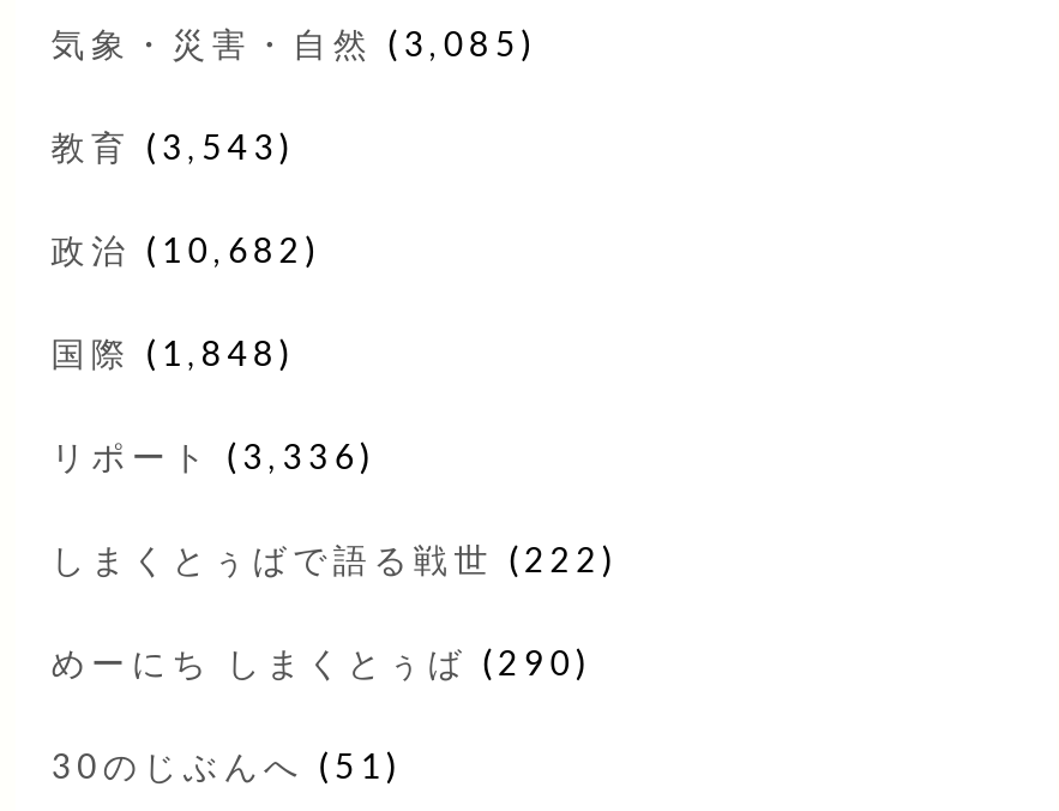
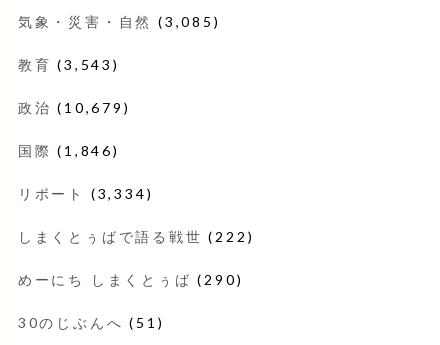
[51,229,321,270] 政治(10,682) -> [18,99,130,116] 政治(10,679)
[51,332,296,373] 国際(1,848) -> [18,142,120,159] 国際(1,846)
[51,435,376,476] リポート(3,336) -> [18,185,153,202] リポート(3,334)

